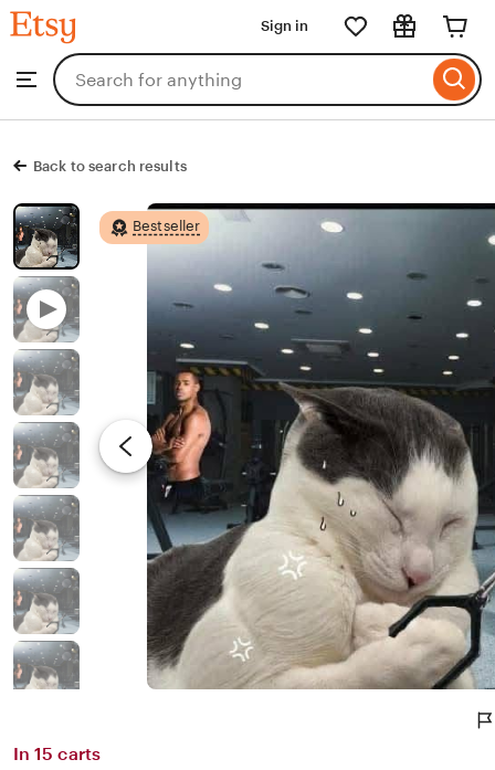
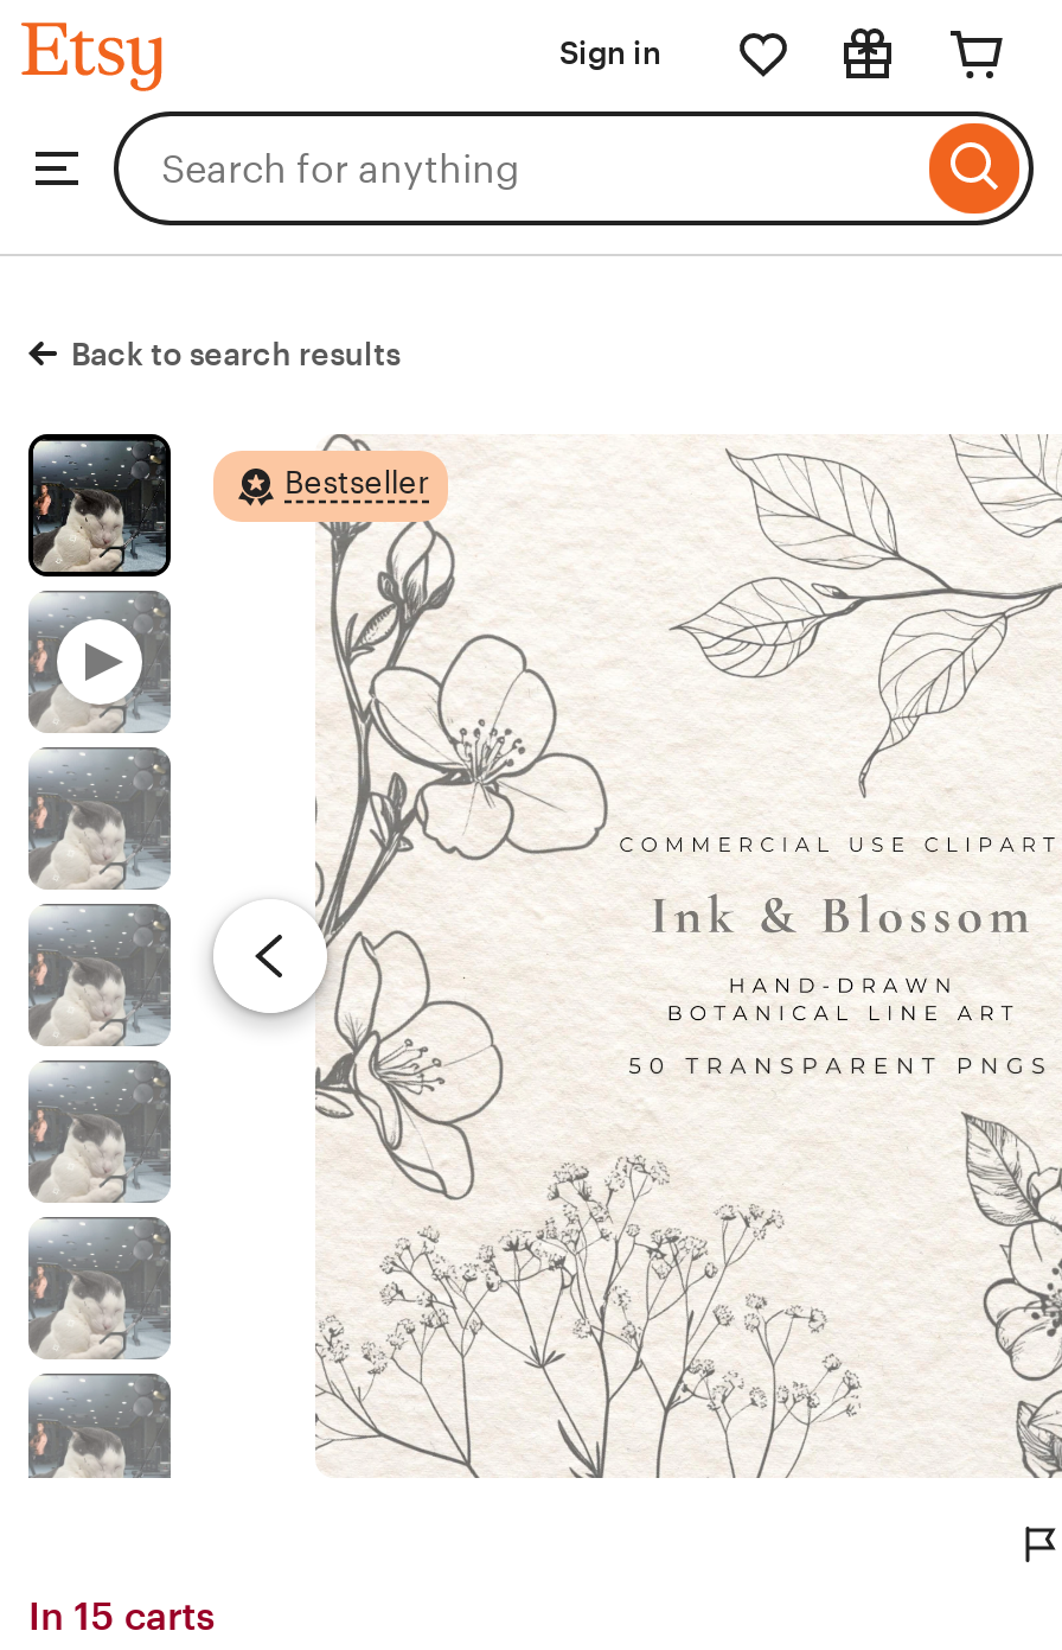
[146,202,492,690] [image] -> [313,434,1055,1478] [image]

